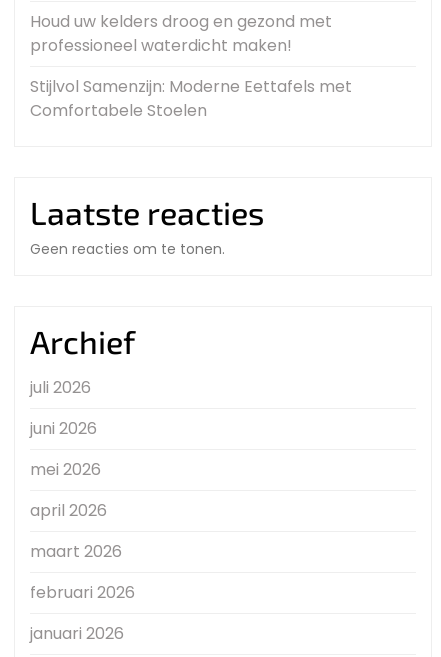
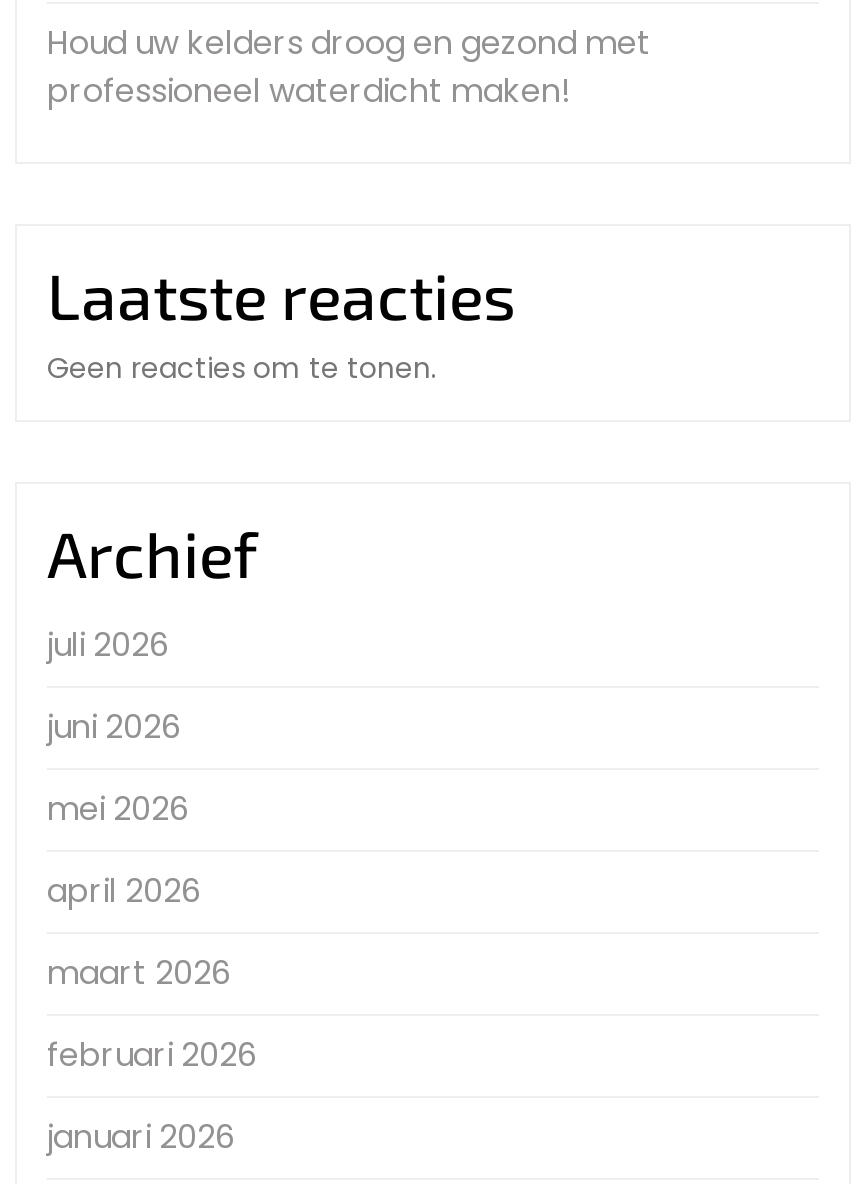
[30,75,352,122] Stijlvol Samenzijn: Moderne Eettafels met | Comfortabele Stoelen -> none

